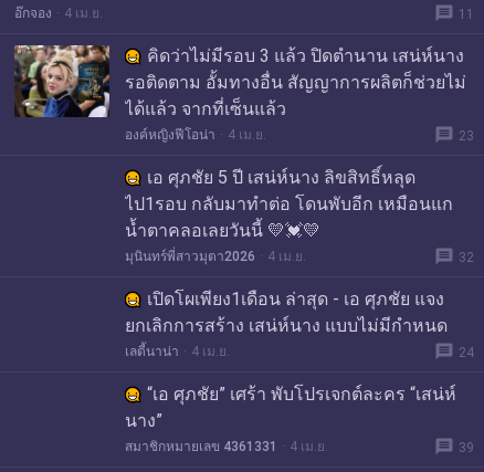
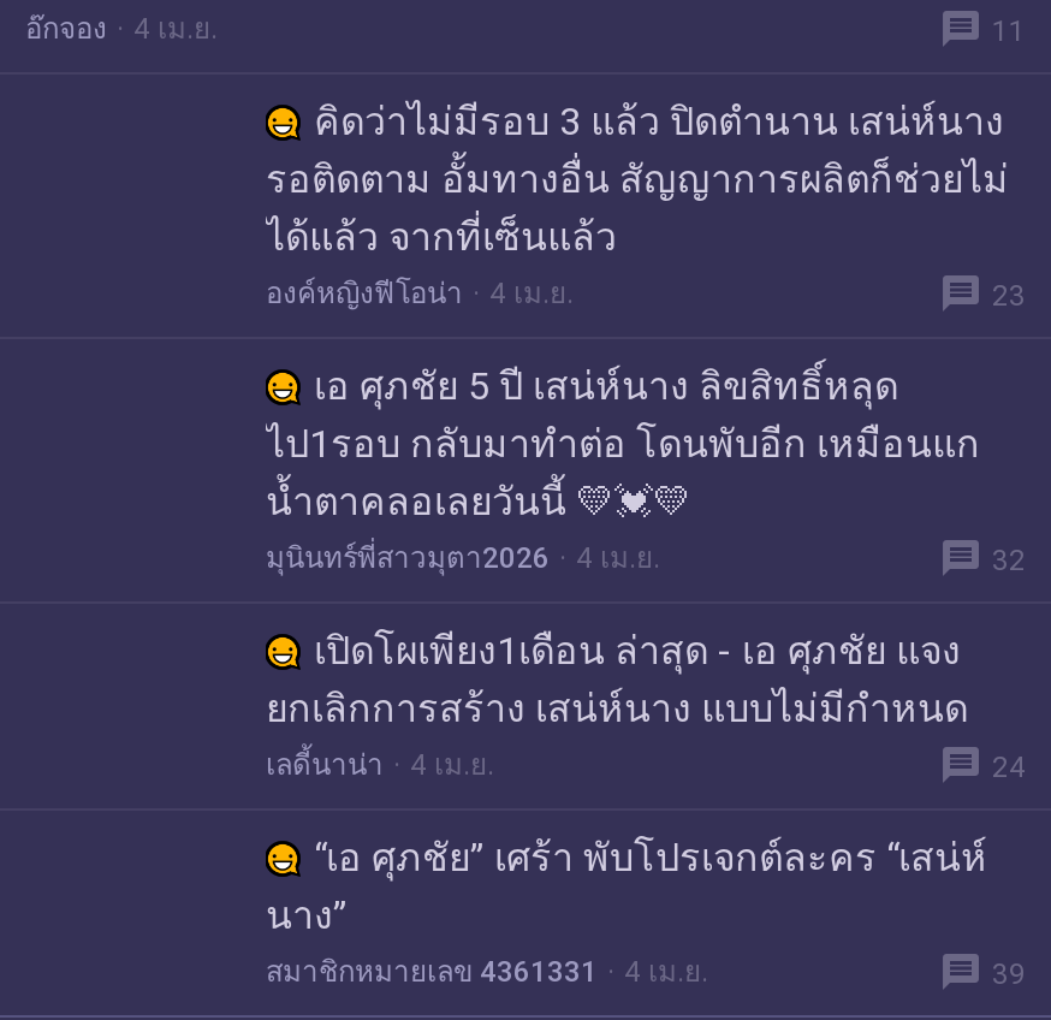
[13,44,111,118] [image] -> none

